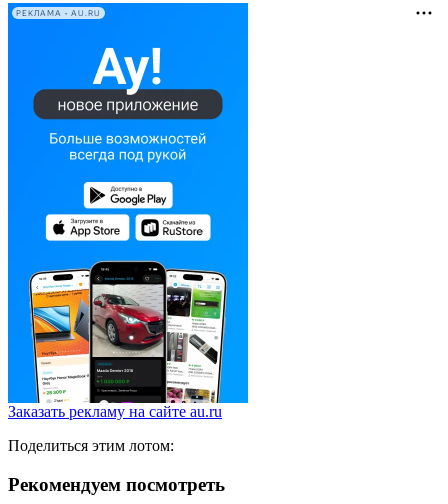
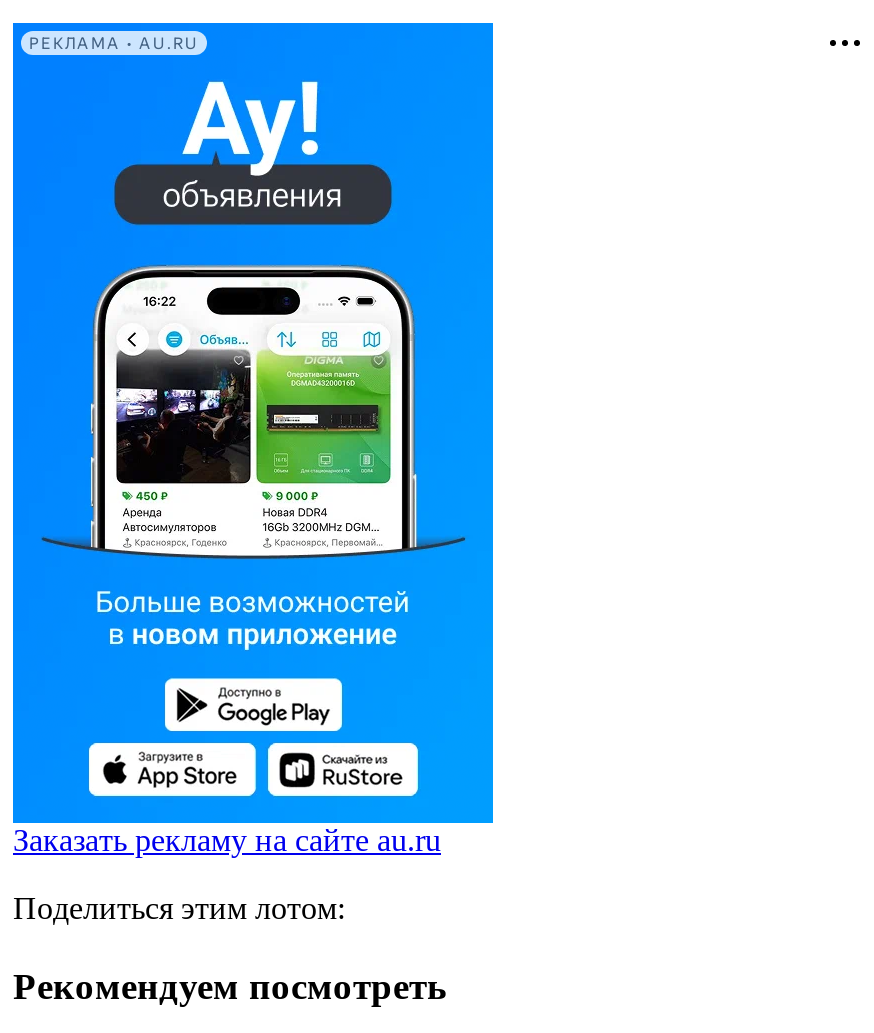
[24,32,233,401] [image] -> [41,79,465,819] [image]

